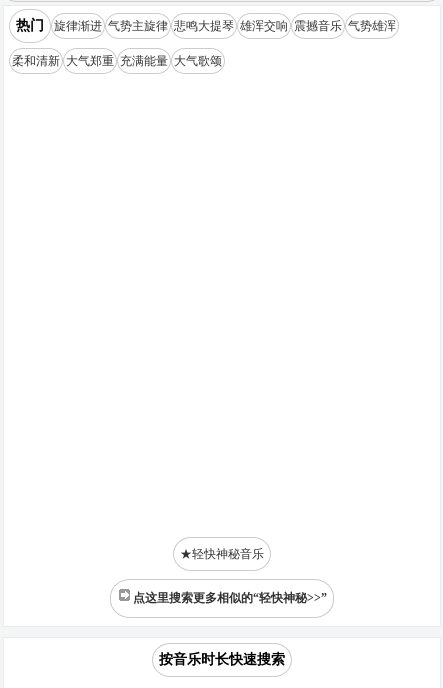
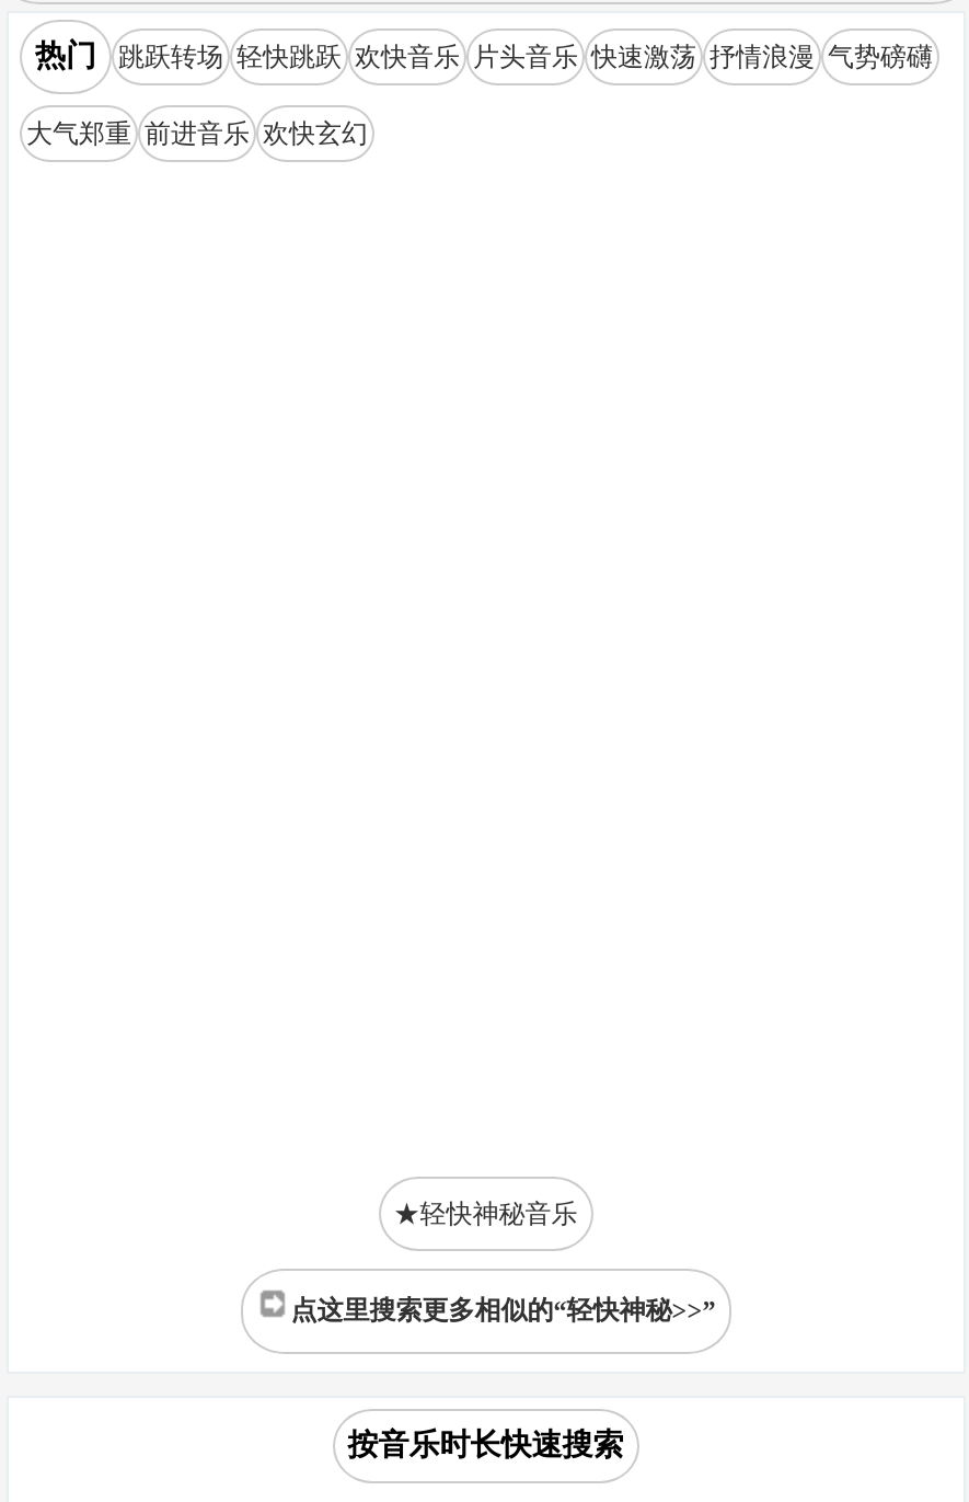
[54,19,396,33] 旋律渐进 气势主旋律 悲鸣大提琴 雄浑交响 震撼音乐 气势雄浑 -> [118,42,933,72] 跳跃转场 轻快跳跃 欢快音乐 片头音乐 快速激荡 抒情浪漫 气势磅礴
[12,54,222,68] 柔和清新 大气郑重 充满能量 大气歌颂 -> [26,118,368,149] 大气郑重 前进音乐 欢快玄幻

